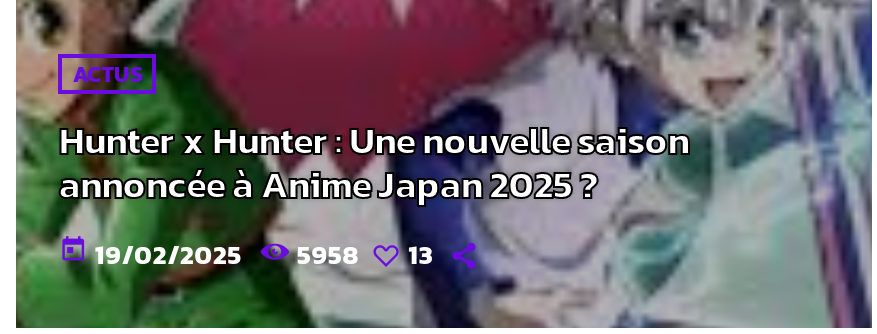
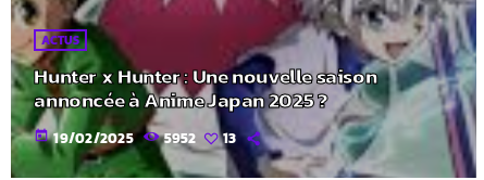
[297,237,359,275] 5958 -> [164,128,196,149] 5952

